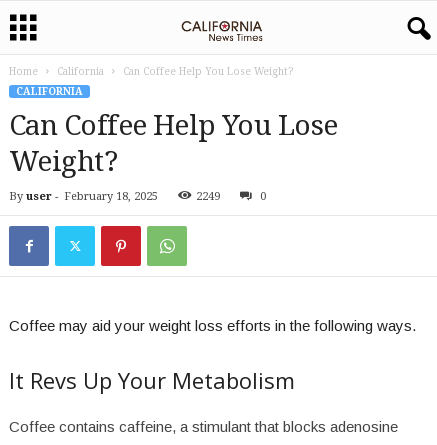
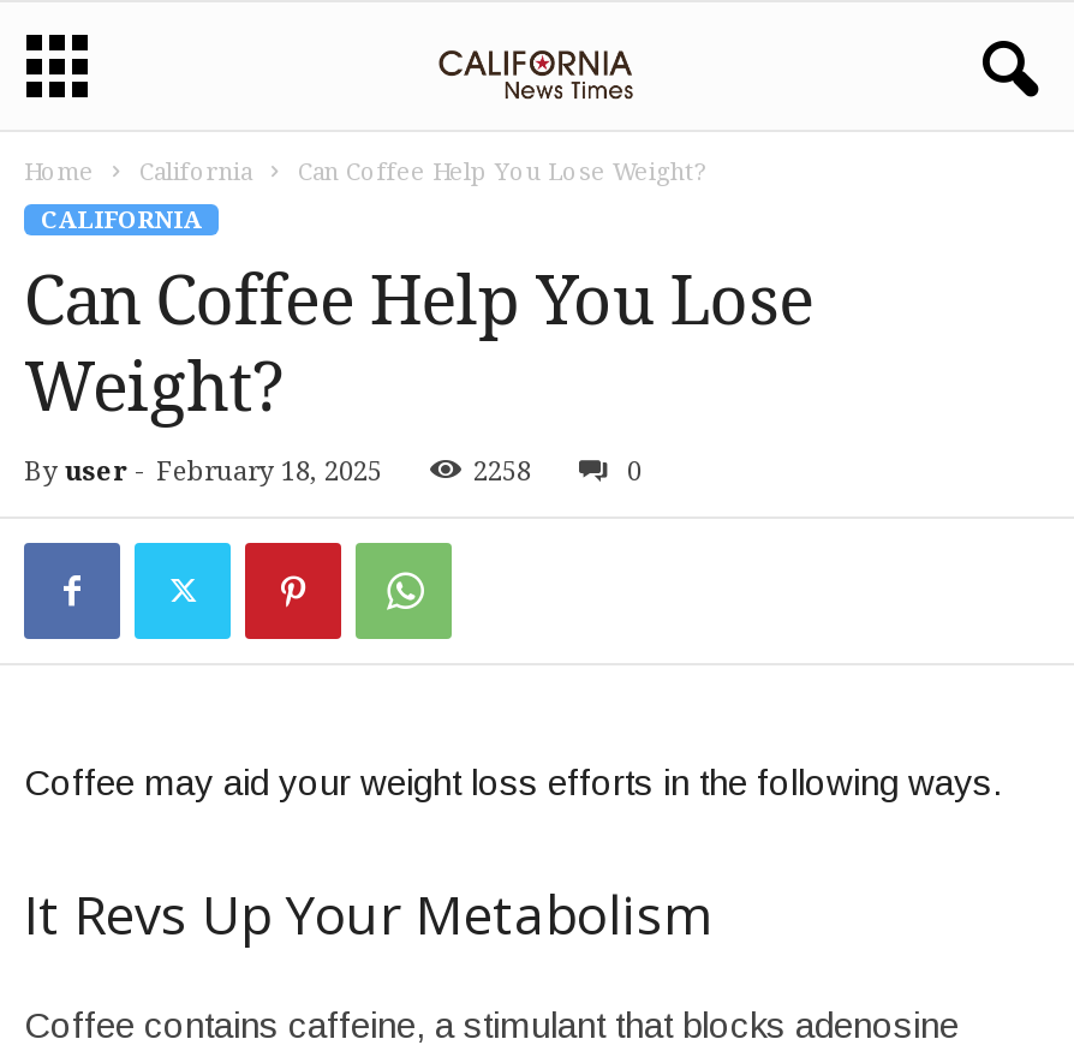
[196,190,220,203] 2249 -> [473,456,531,488] 2258

